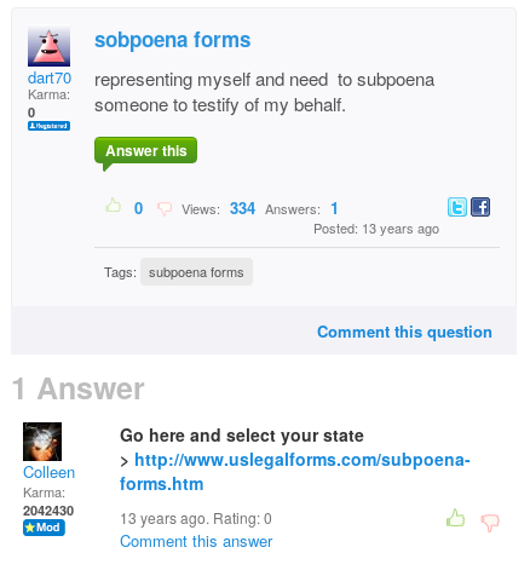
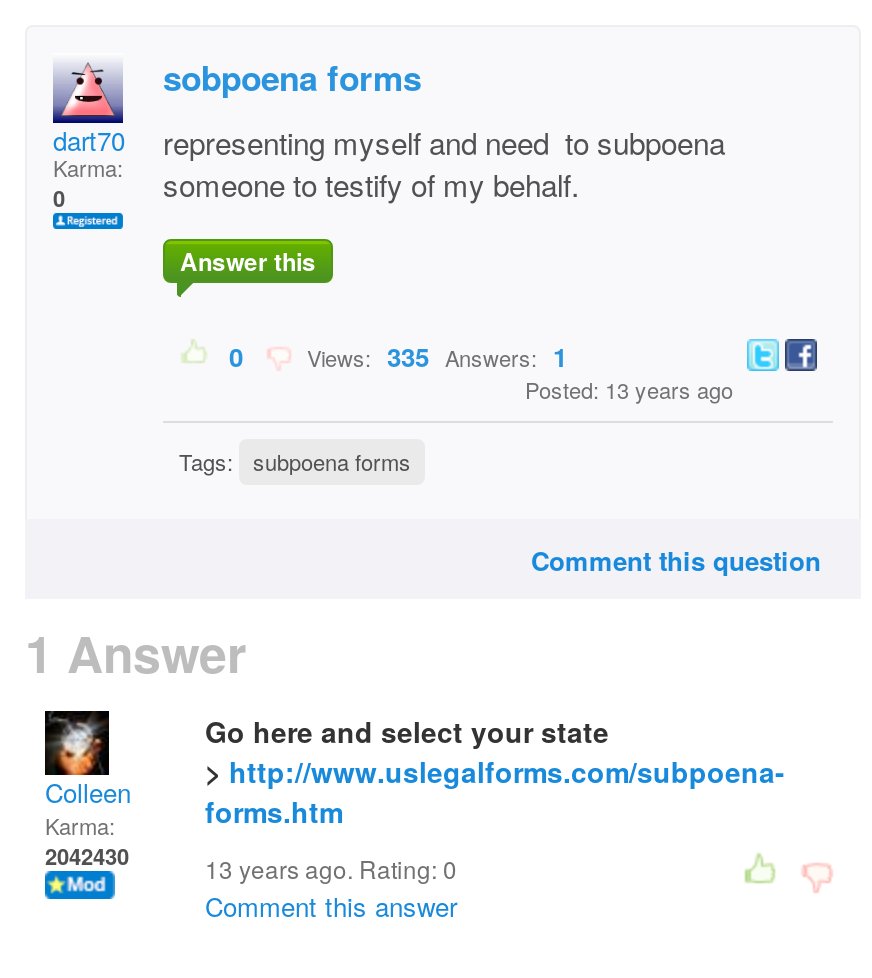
[174,196,339,219] Views: 334 Answers: 1 -> [295,337,567,375] Views: 335 Answers: 1

